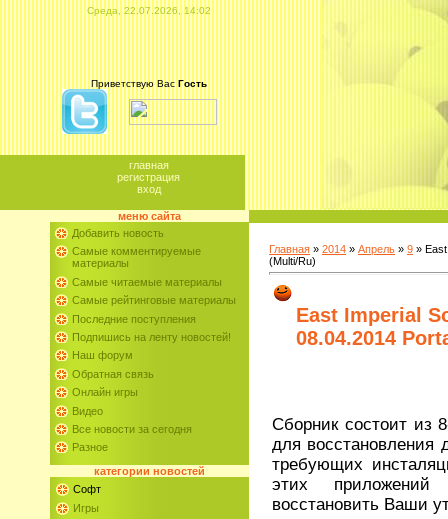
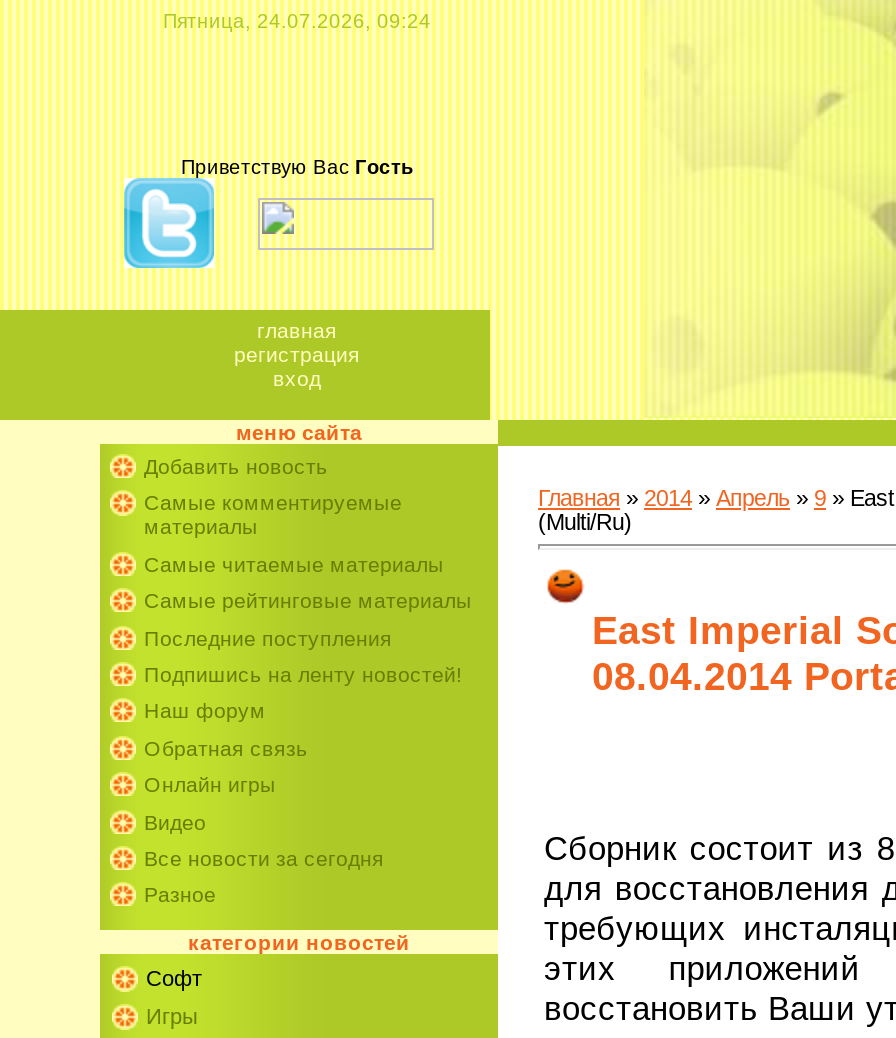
[86,5,210,16] Среда, 22.07.2026, 14:02 -> [163,10,431,32] Пятница, 24.07.2026, 09:24

